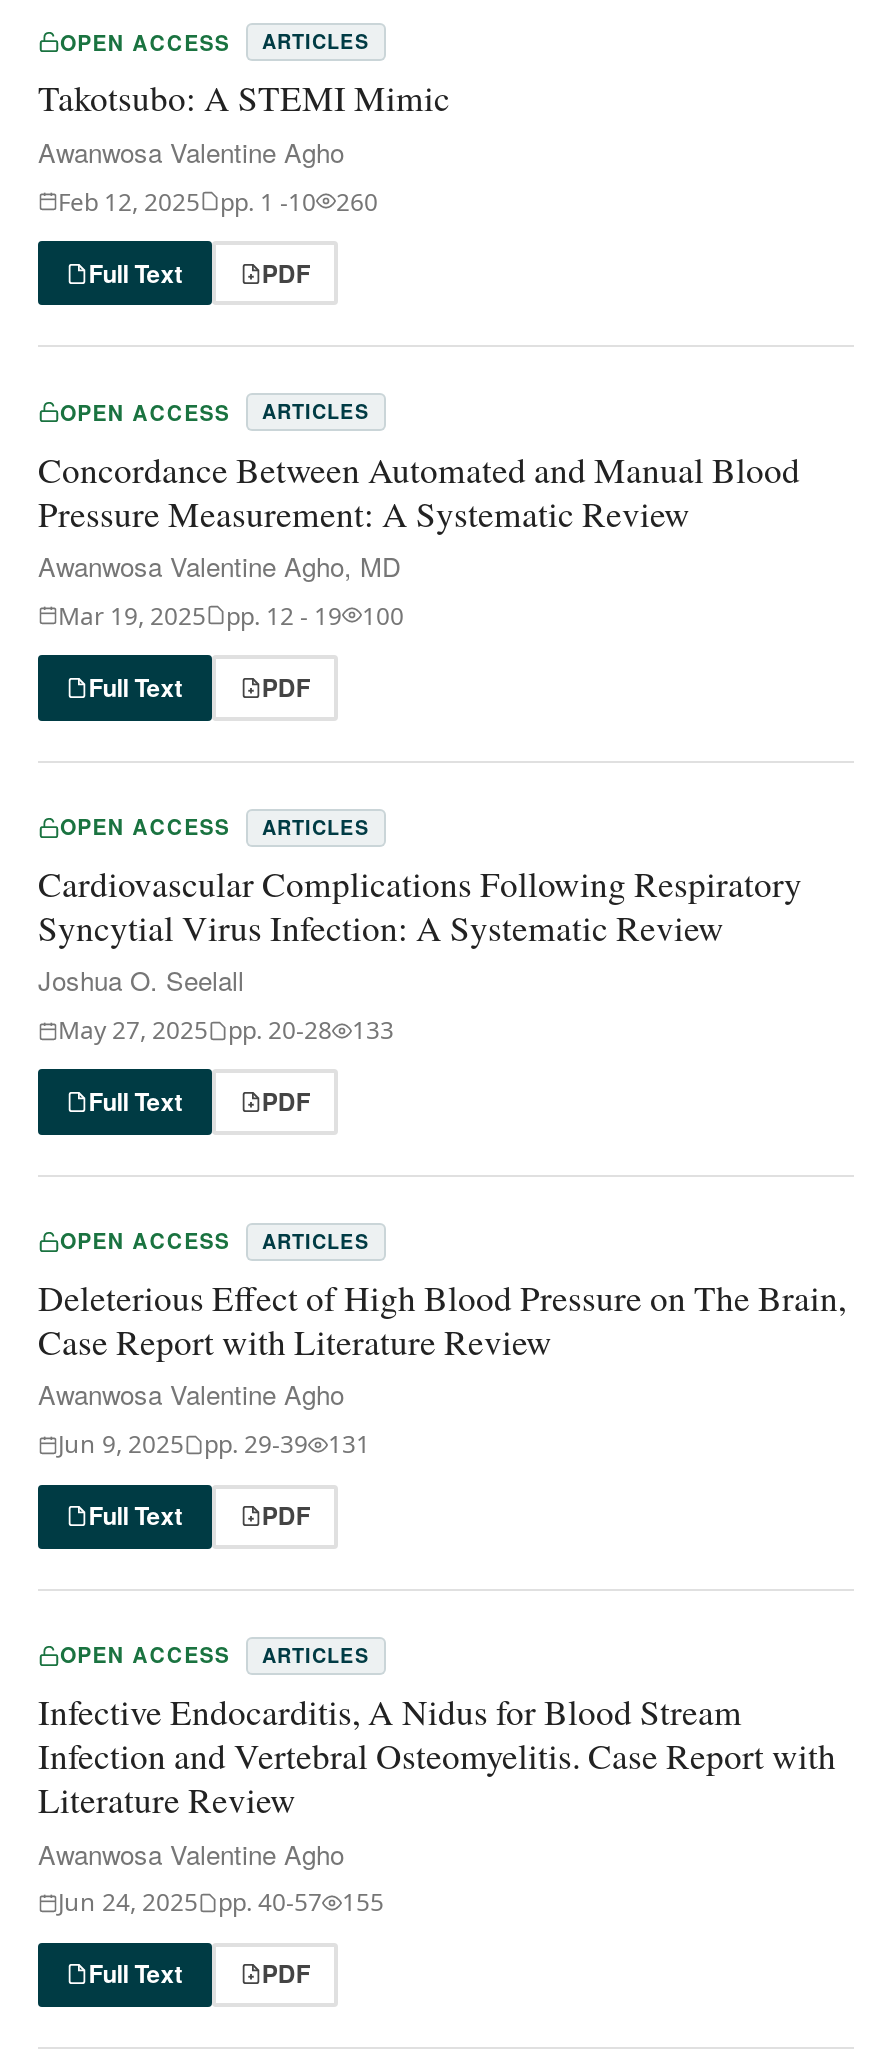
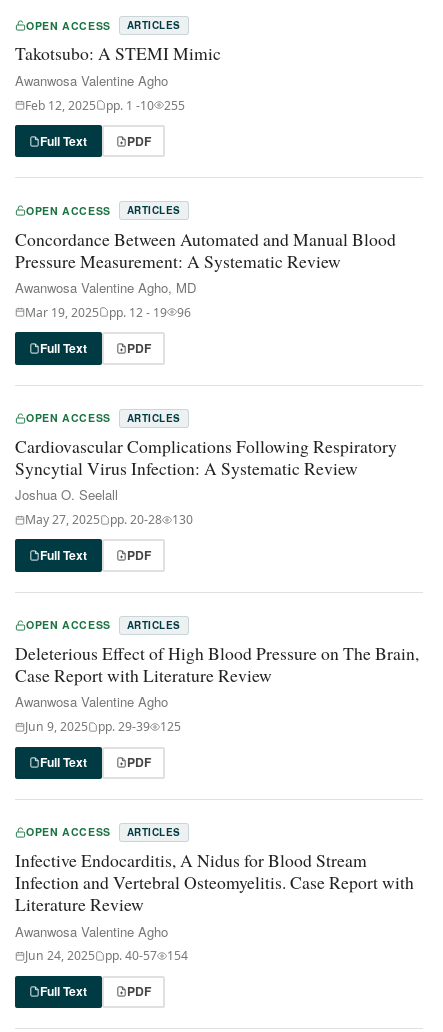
[58,184,378,218] Feb 12, 2025 pp. 1 -10 260 -> [25,97,185,114] Feb 12, 2025 pp. 1 -10 255
[58,599,404,633] Mar 19, 2025 pp. 12 - 19 100 -> [25,304,191,321] Mar 19, 2025 pp. 12 - 19 96
[58,1013,394,1047] May 27, 2025 pp. 20-28 133 -> [25,511,193,528] May 27, 2025 pp. 20-28 130
[58,1428,370,1462] Jun 9, 2025 pp. 29-39 131 -> [25,718,181,735] Jun 9, 2025 pp. 29-39 125
[58,1886,384,1920] Jun 24, 2025 pp. 40-57 155 -> [25,947,188,964] Jun 24, 2025 pp. 40-57 154

